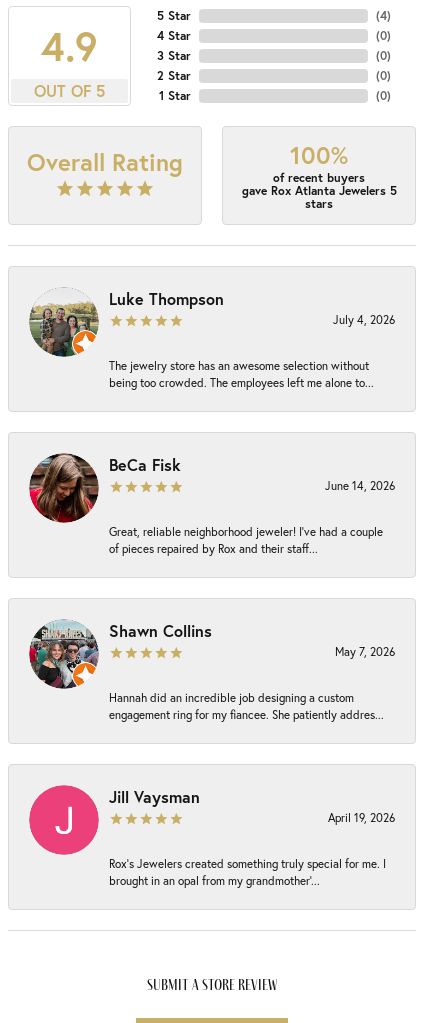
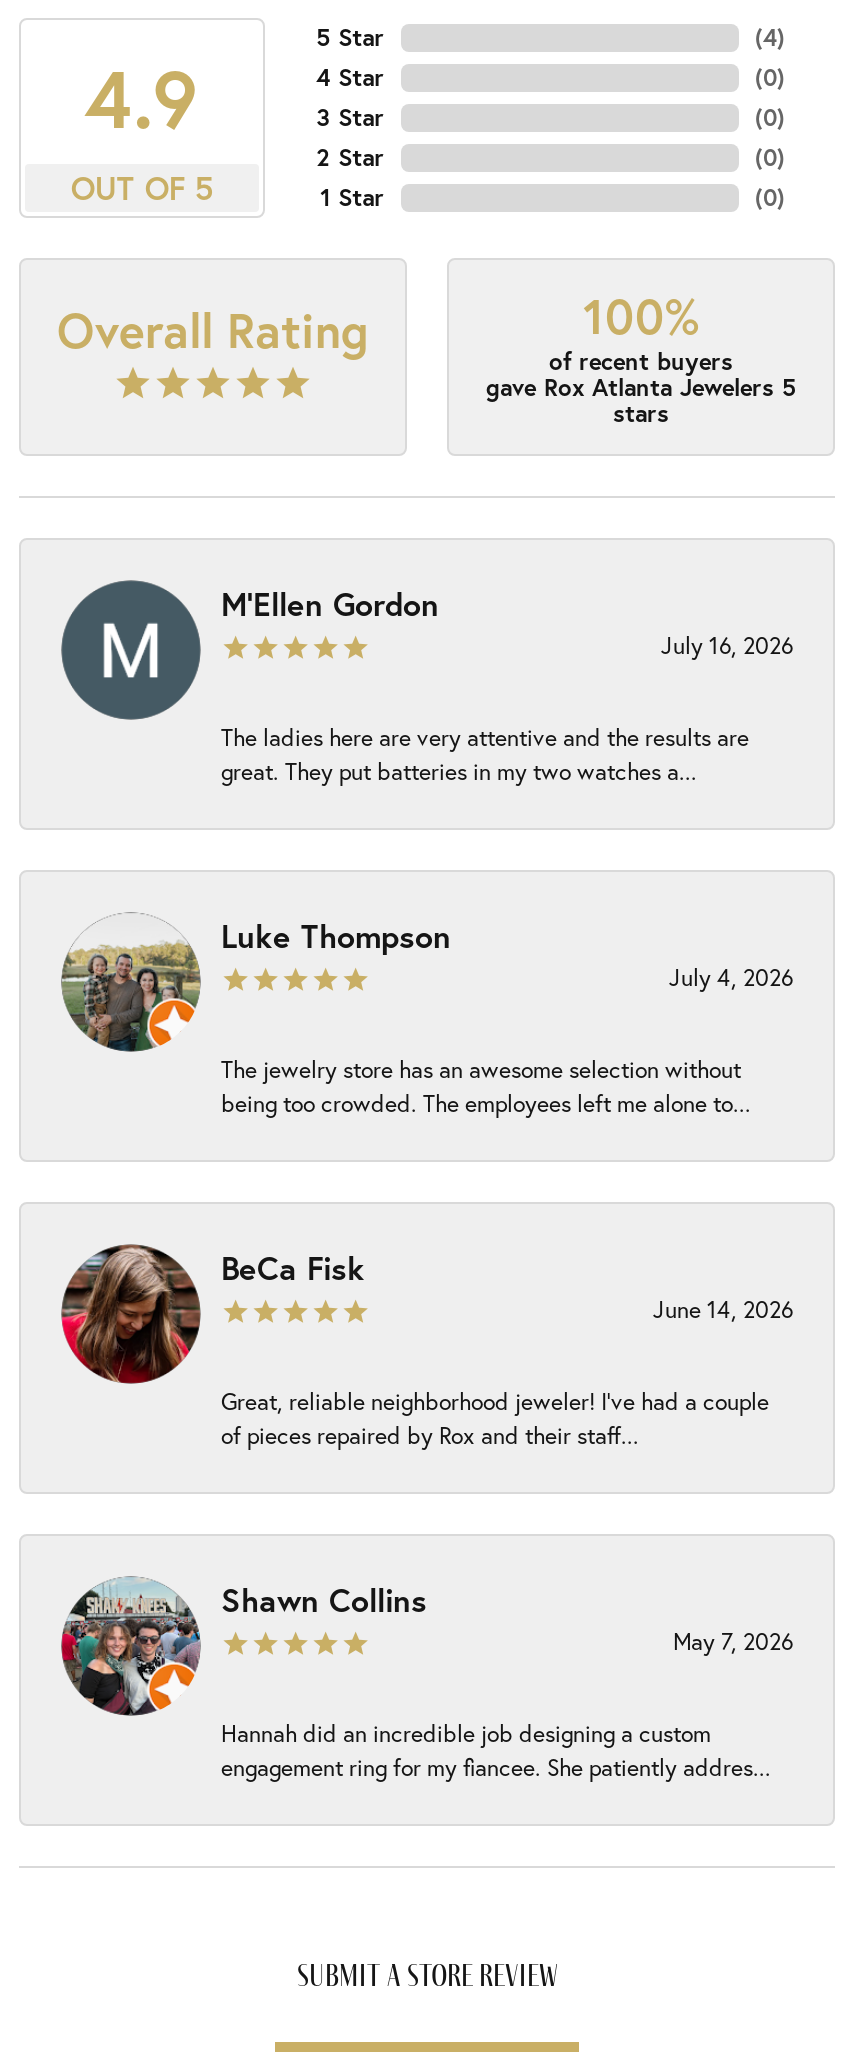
none -> [61,580,793,786] [image] | M'Ellen Gordon | July 16, 2026 | The ladies here are very attentive and the results are | great. They put batteries in my two watches a...
moved [28,288,395,722] -> [59,914,793,1782]: [image] | Luke Thompson | July 4, 2026 | ... | Hannah did an incredible job designing a custom | engagement ring for my fiancee. She patiently addres...
[29,785,395,888] [image] | Jill Vaysman | April 19, 2026 | Rox’s Jewelers created something truly special for me. I | brought in an opal from my grandmother’... -> none

